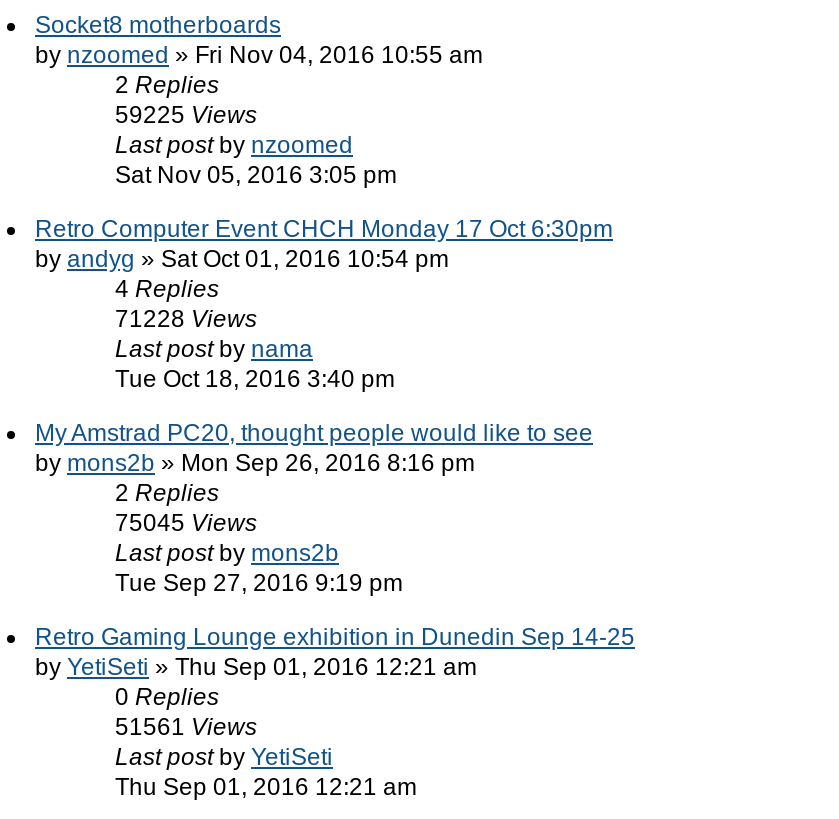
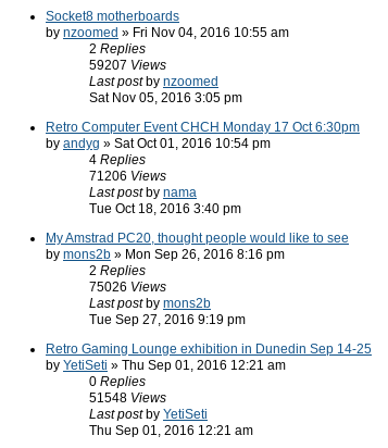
[115,101,257,129] 59225 Views -> [89,58,166,73] 59207 Views
[115,305,257,333] 71228 Views -> [89,169,166,184] 71206 Views
[115,509,257,537] 75045 Views -> [89,279,166,295] 75026 Views
[115,713,257,741] 51561 Views -> [89,390,166,406] 51548 Views

